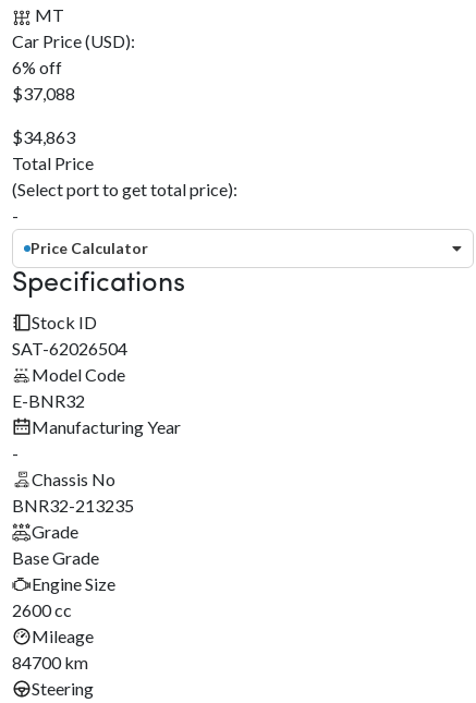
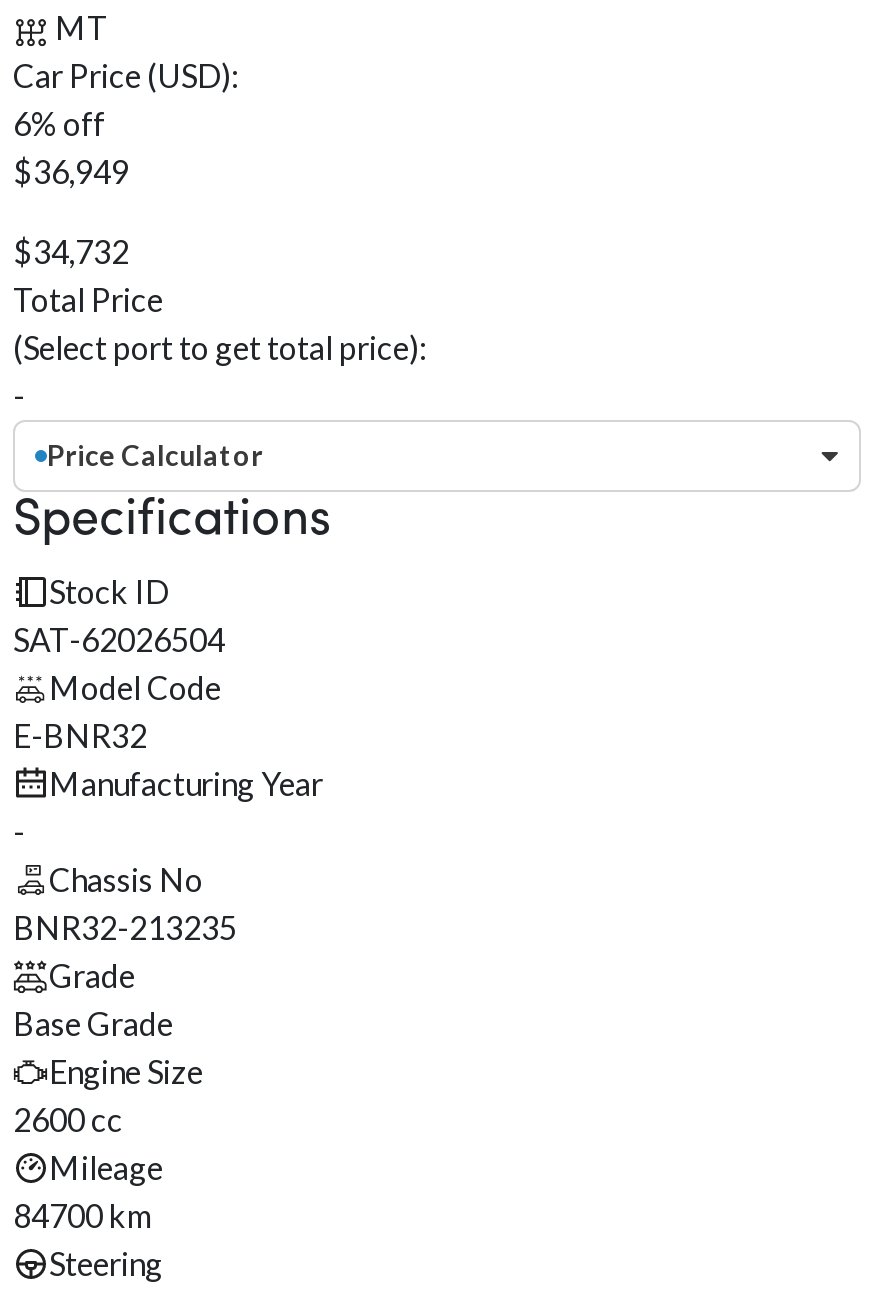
[12,83,75,104] $37,088 -> [13,152,129,190] $36,949
[12,126,75,147] $34,863 -> [13,232,129,270] $34,732

